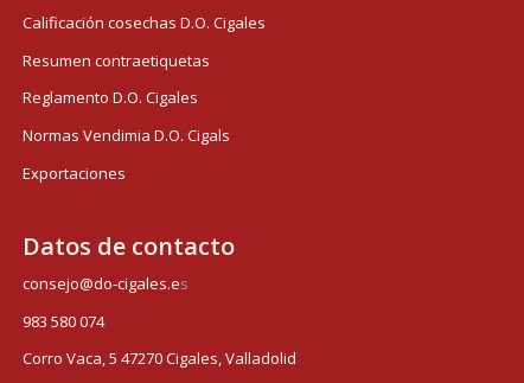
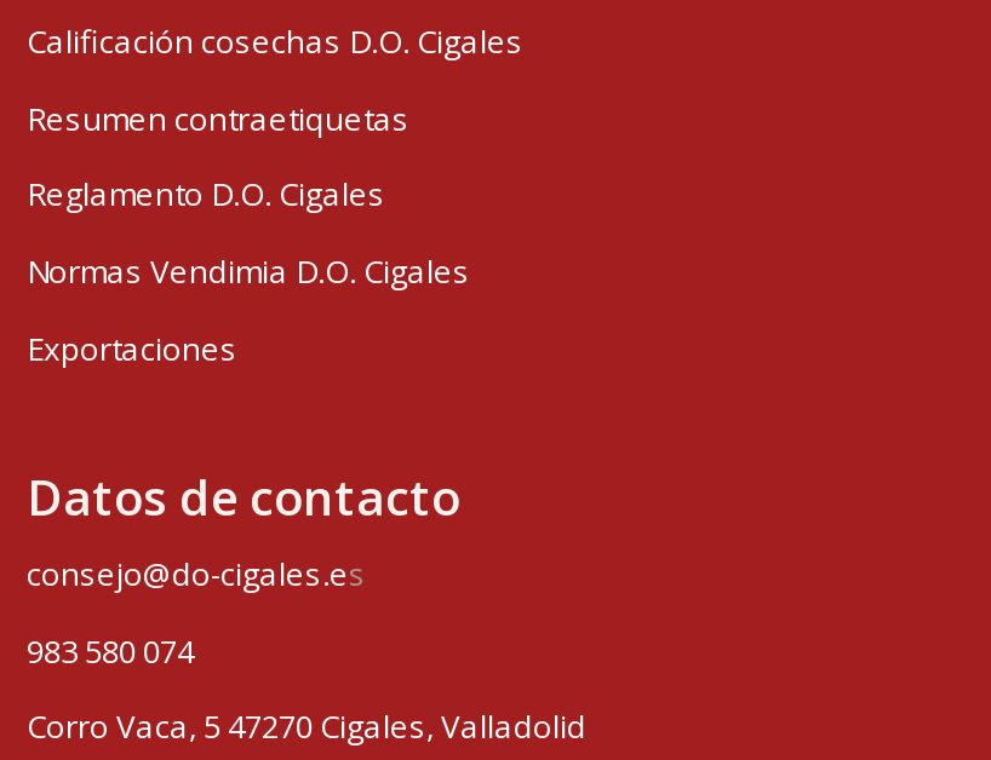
[23,125,230,146] Normas Vendimia D.O. Cigals -> [27,250,470,293] Normas Vendimia D.O. Cigales

